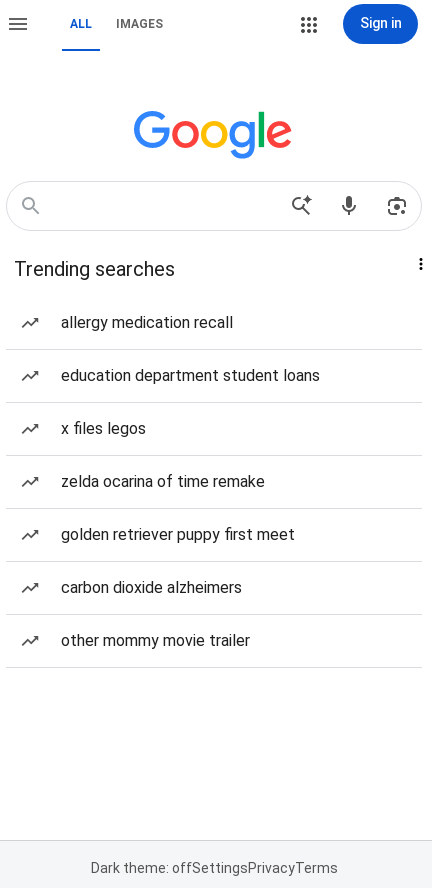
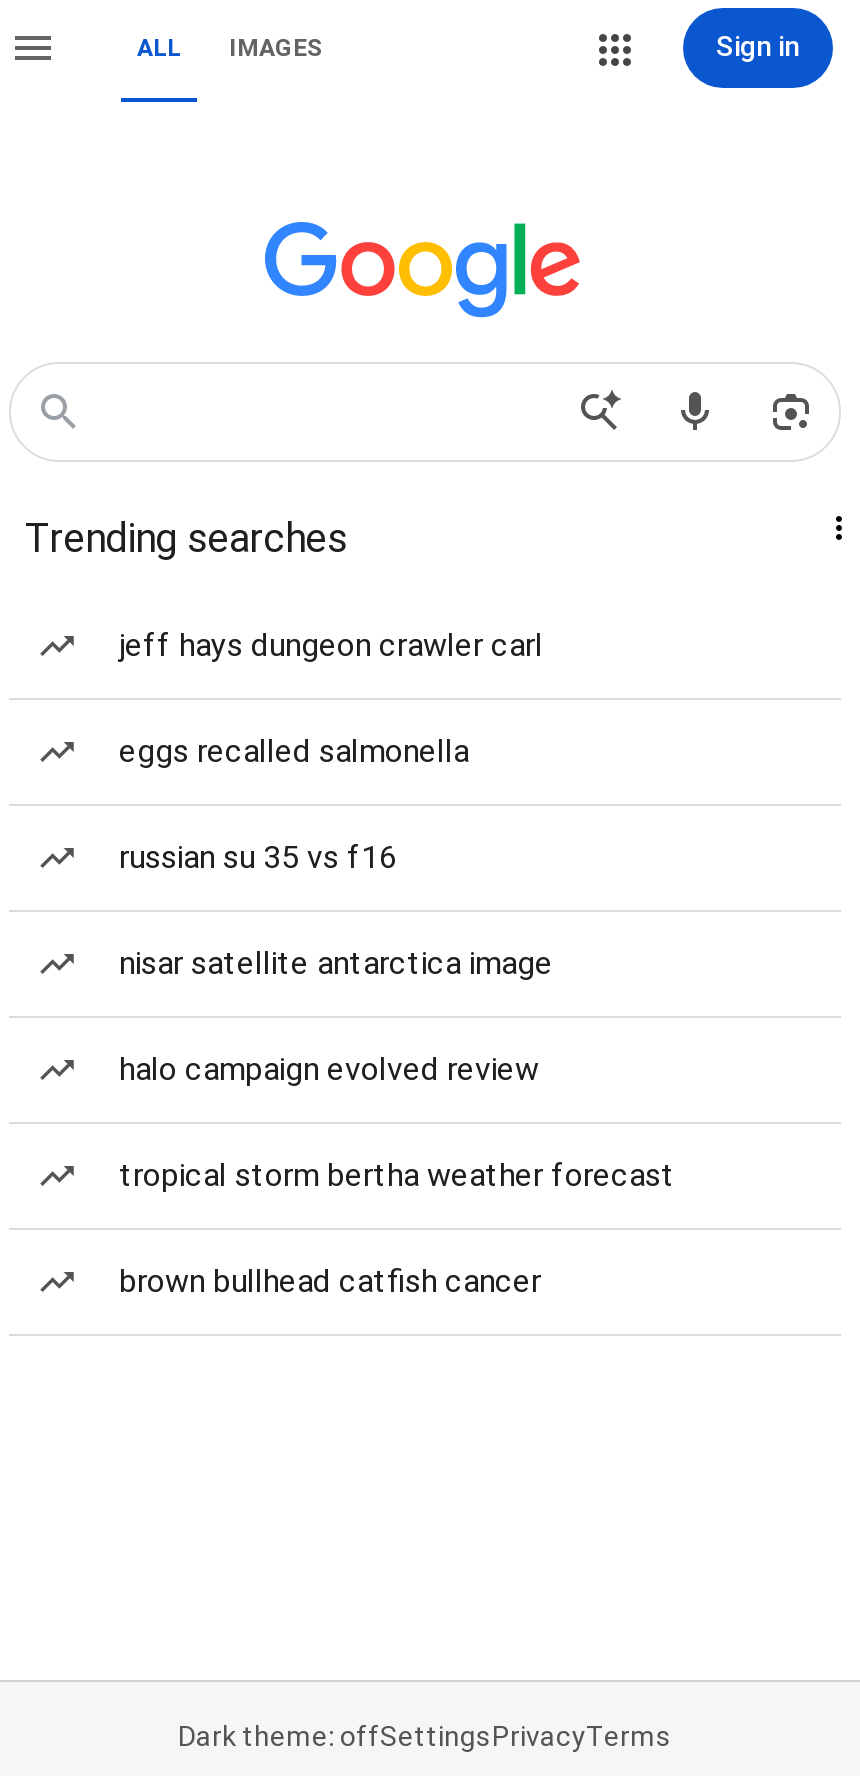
[61,313,233,332] allergy medication recall -> [119,626,543,664] jeff hays dungeon crawler carl
[61,366,320,385] education department student loans -> [119,732,469,770] eggs recalled salmonella
[61,419,146,438] x files legos -> [119,838,397,876] russian su 35 vs f16
[61,472,265,491] zelda ocarina of time remake -> [119,944,553,982] nisar satellite antarctica image
[61,525,295,544] golden retriever puppy first meet -> [119,1050,539,1088] halo campaign evolved review
[61,578,242,597] carbon dioxide alzheimers -> [119,1156,675,1194] tropical storm bertha weather forecast
[61,631,250,650] other mommy movie trailer -> [119,1262,541,1300] brown bullhead catfish cancer

